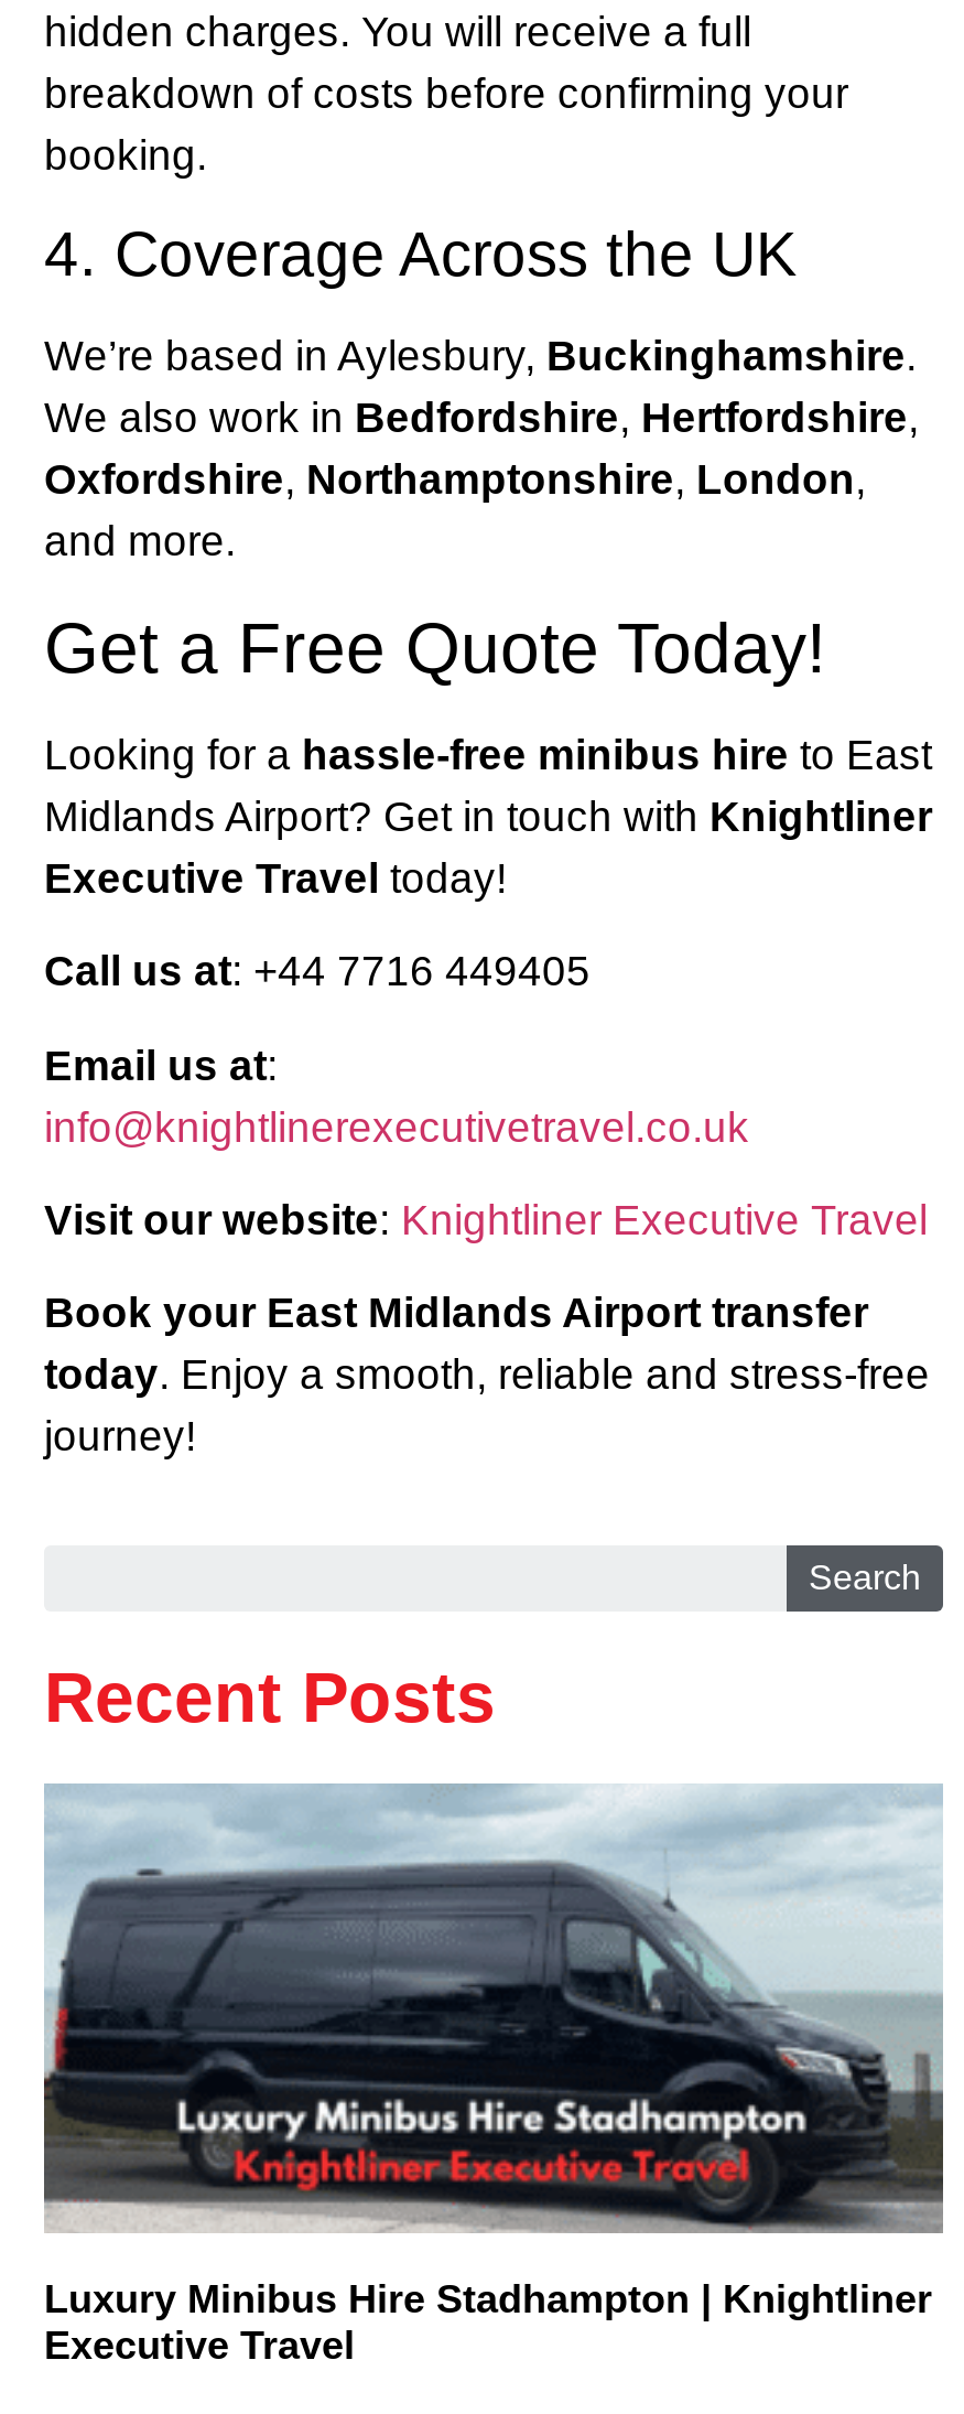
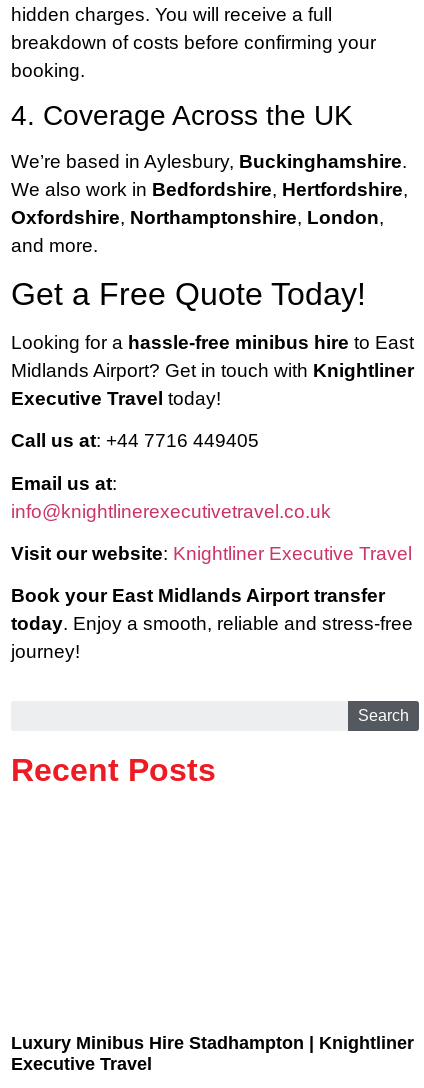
[42,1781,945,2235] [image] -> none

